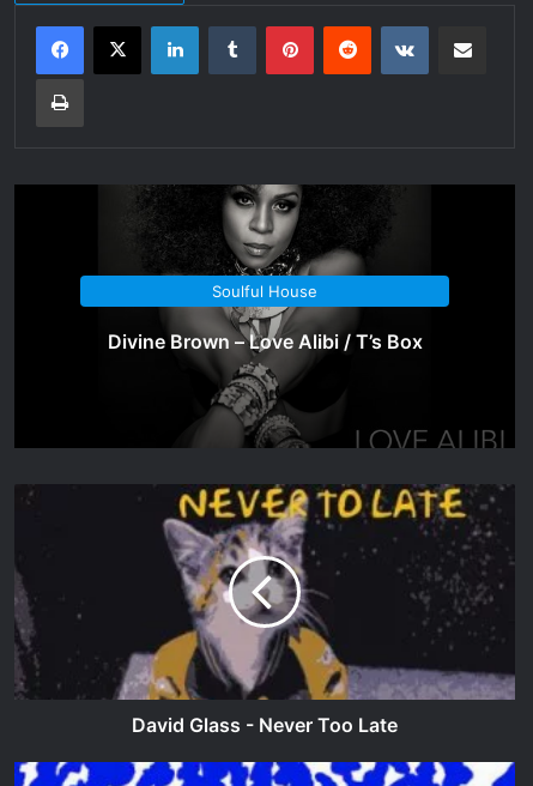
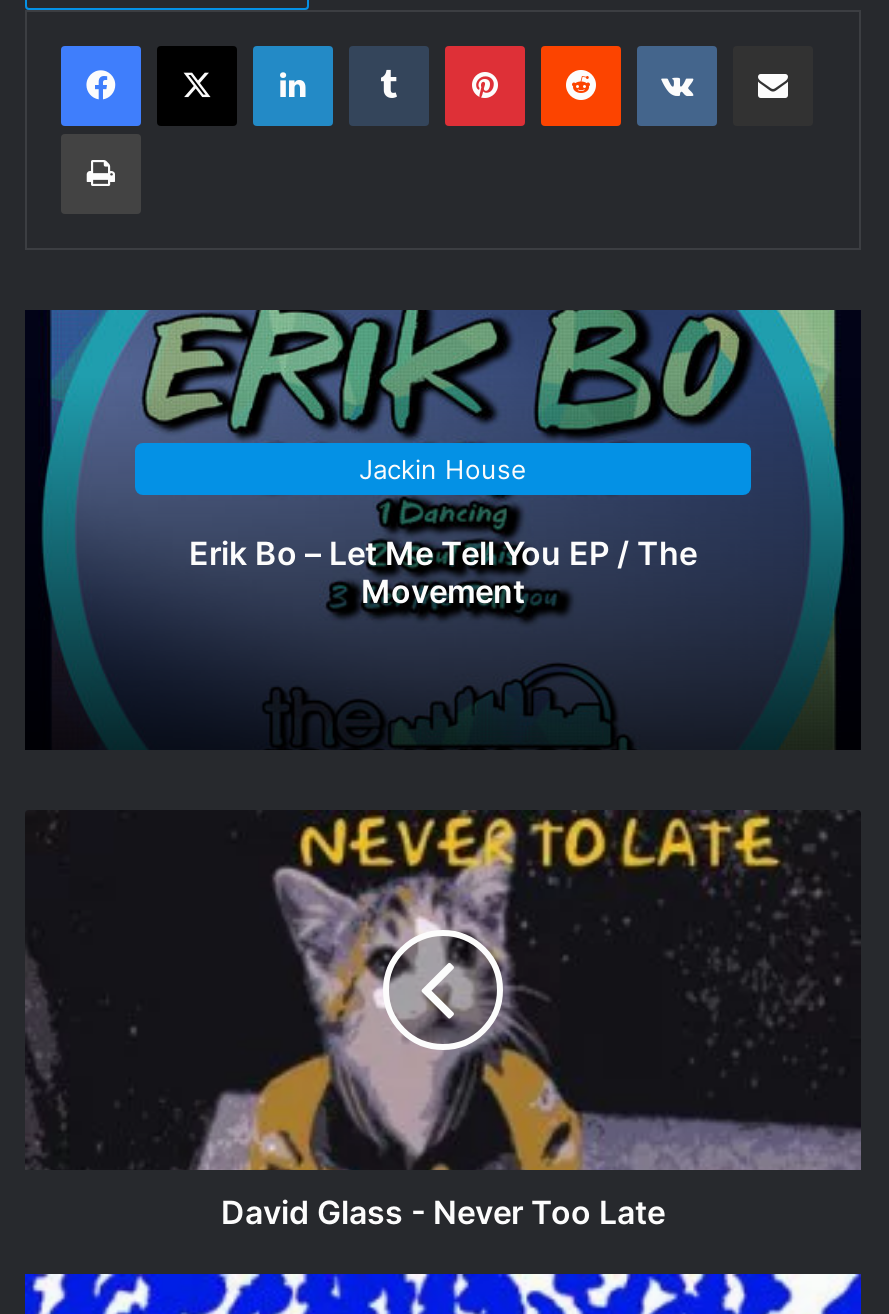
[24,185,505,448] [image] | Soulful House -> [39,308,847,748] [image] | Jackin House
[107,329,422,353] Divine Brown – Love Alibi / T’s Box -> [189,532,697,610] Erik Bo – Let Me Tell You EP / The | Movement

